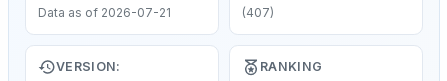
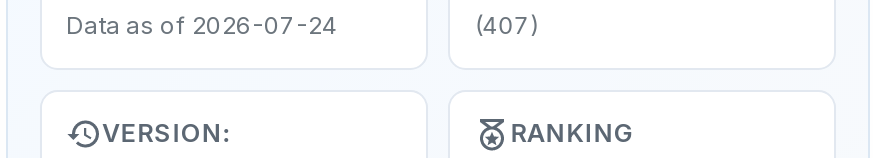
[38,5,171,20] Data as of 2026-07-21 -> [66,9,338,39] Data as of 2026-07-24

